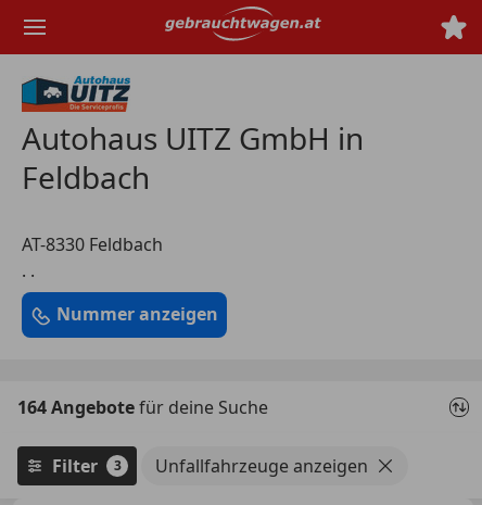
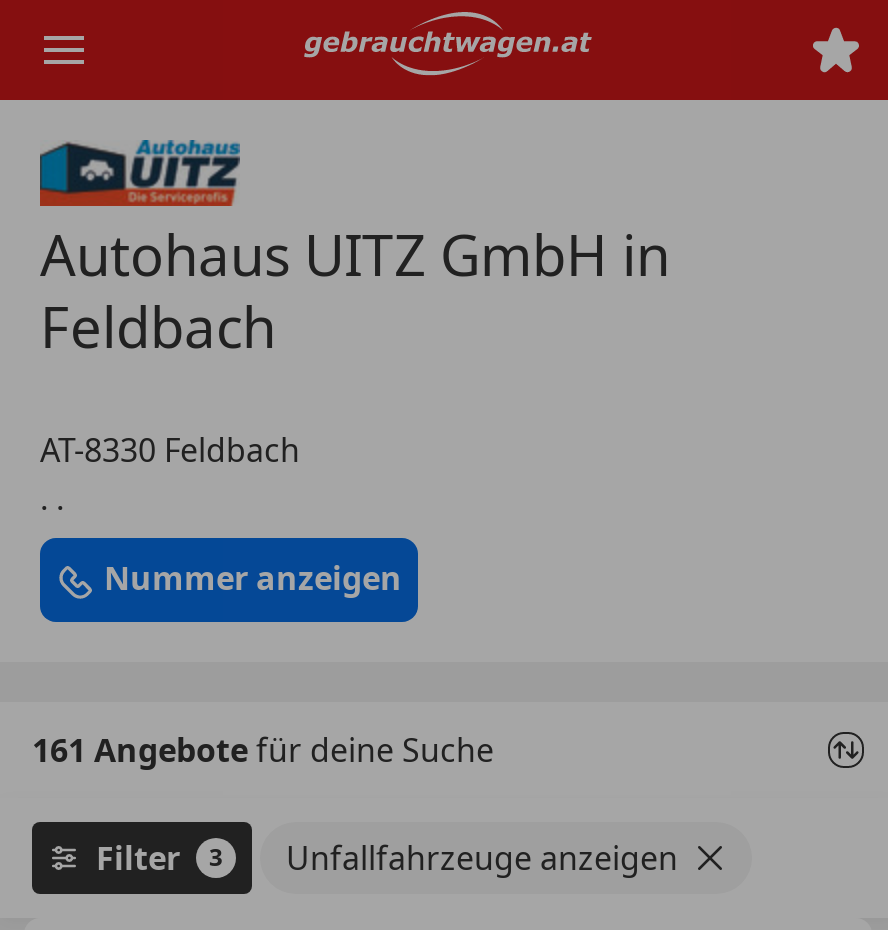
[17,395,268,419] 164 Angebote für deine Suche -> [32,727,494,771] 161 Angebote für deine Suche

